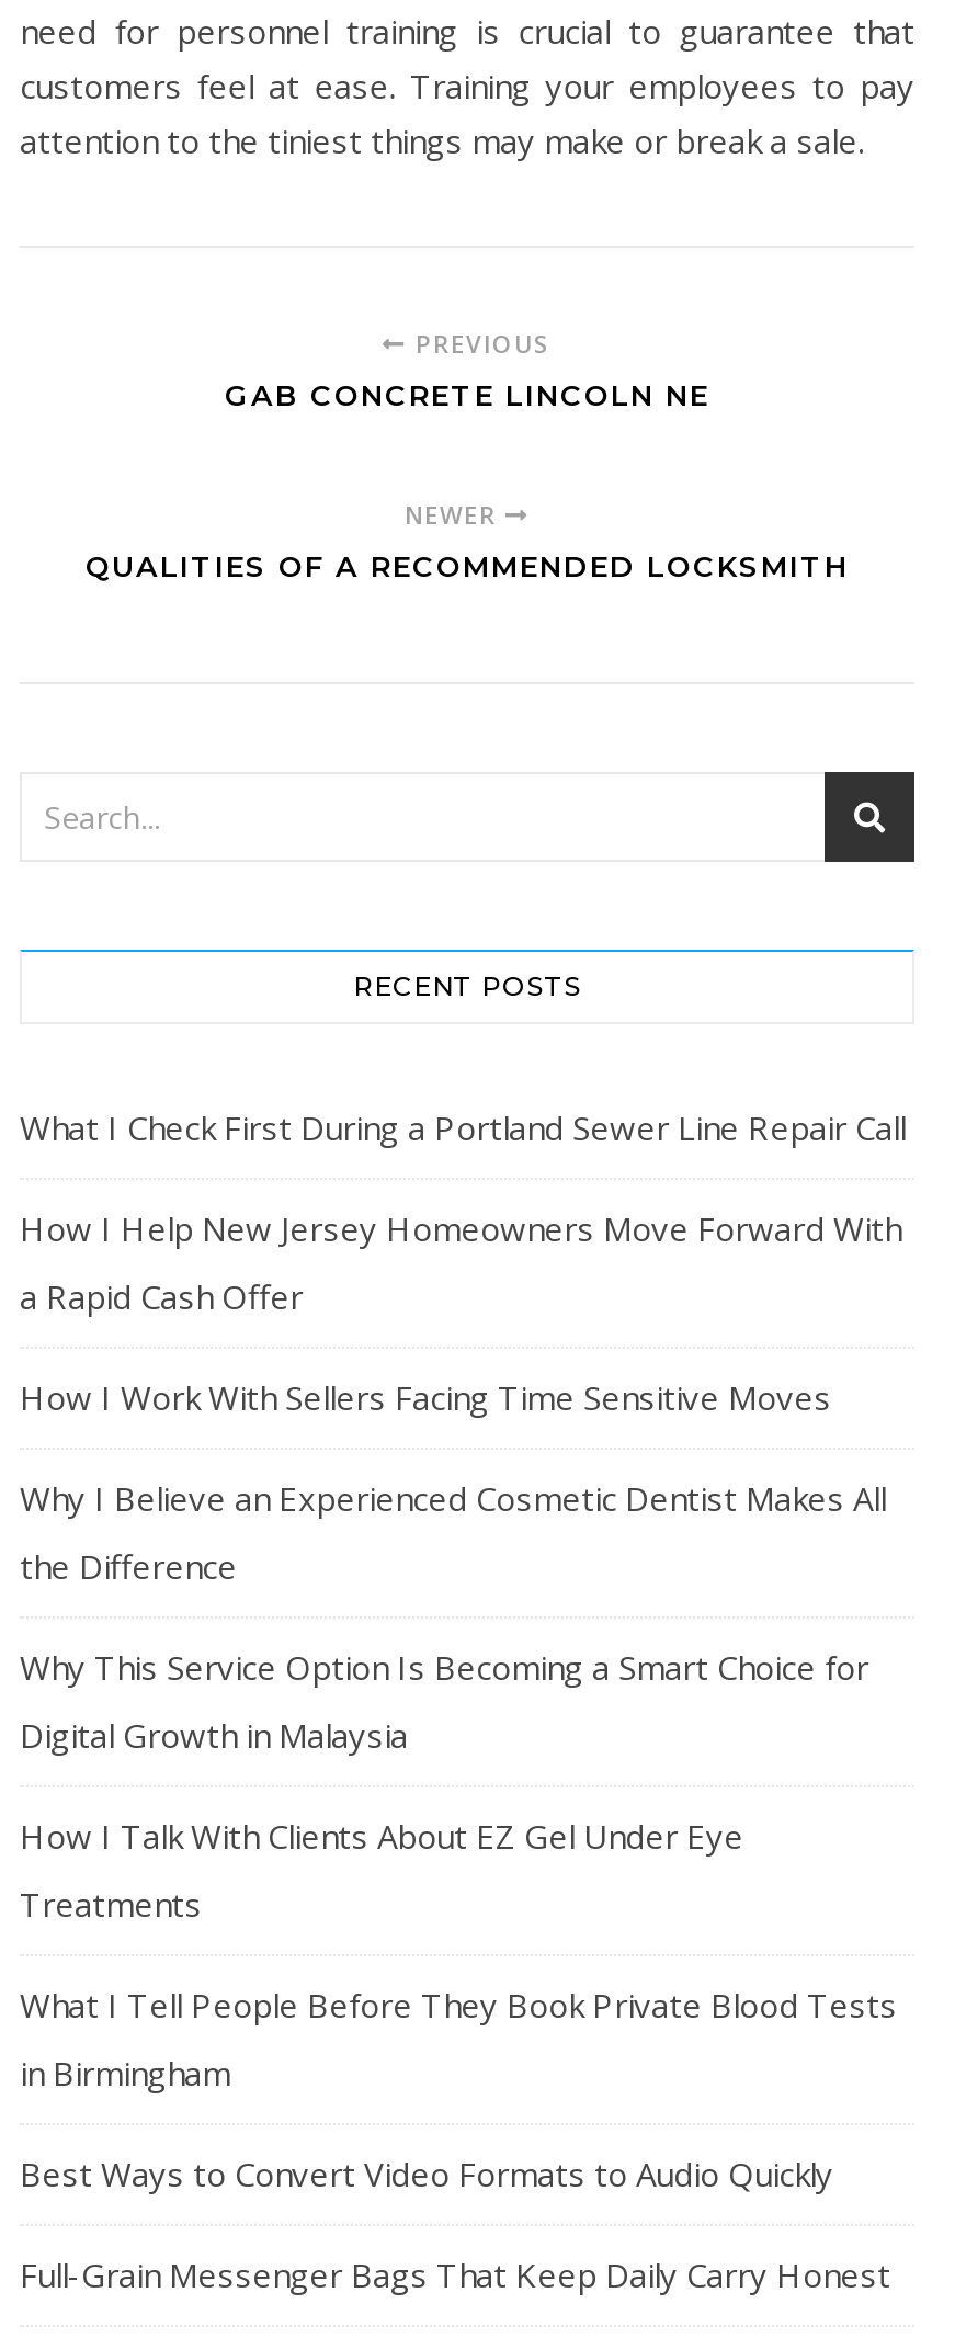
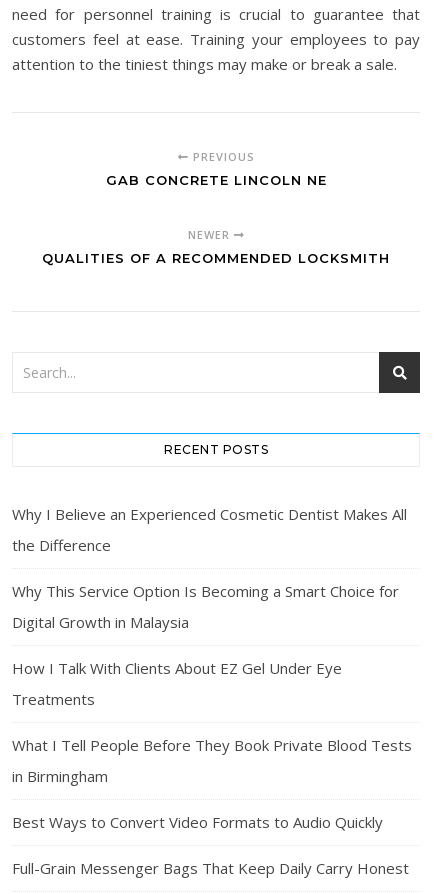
[20,1105,906,1419] What I Check First During a Portland Sewer Line Repair Call | How I Help New Jersey Homeowners Move Forward With | a Rapid Cash Offer | How I Work With Sellers Facing Time Sensitive Moves -> none

